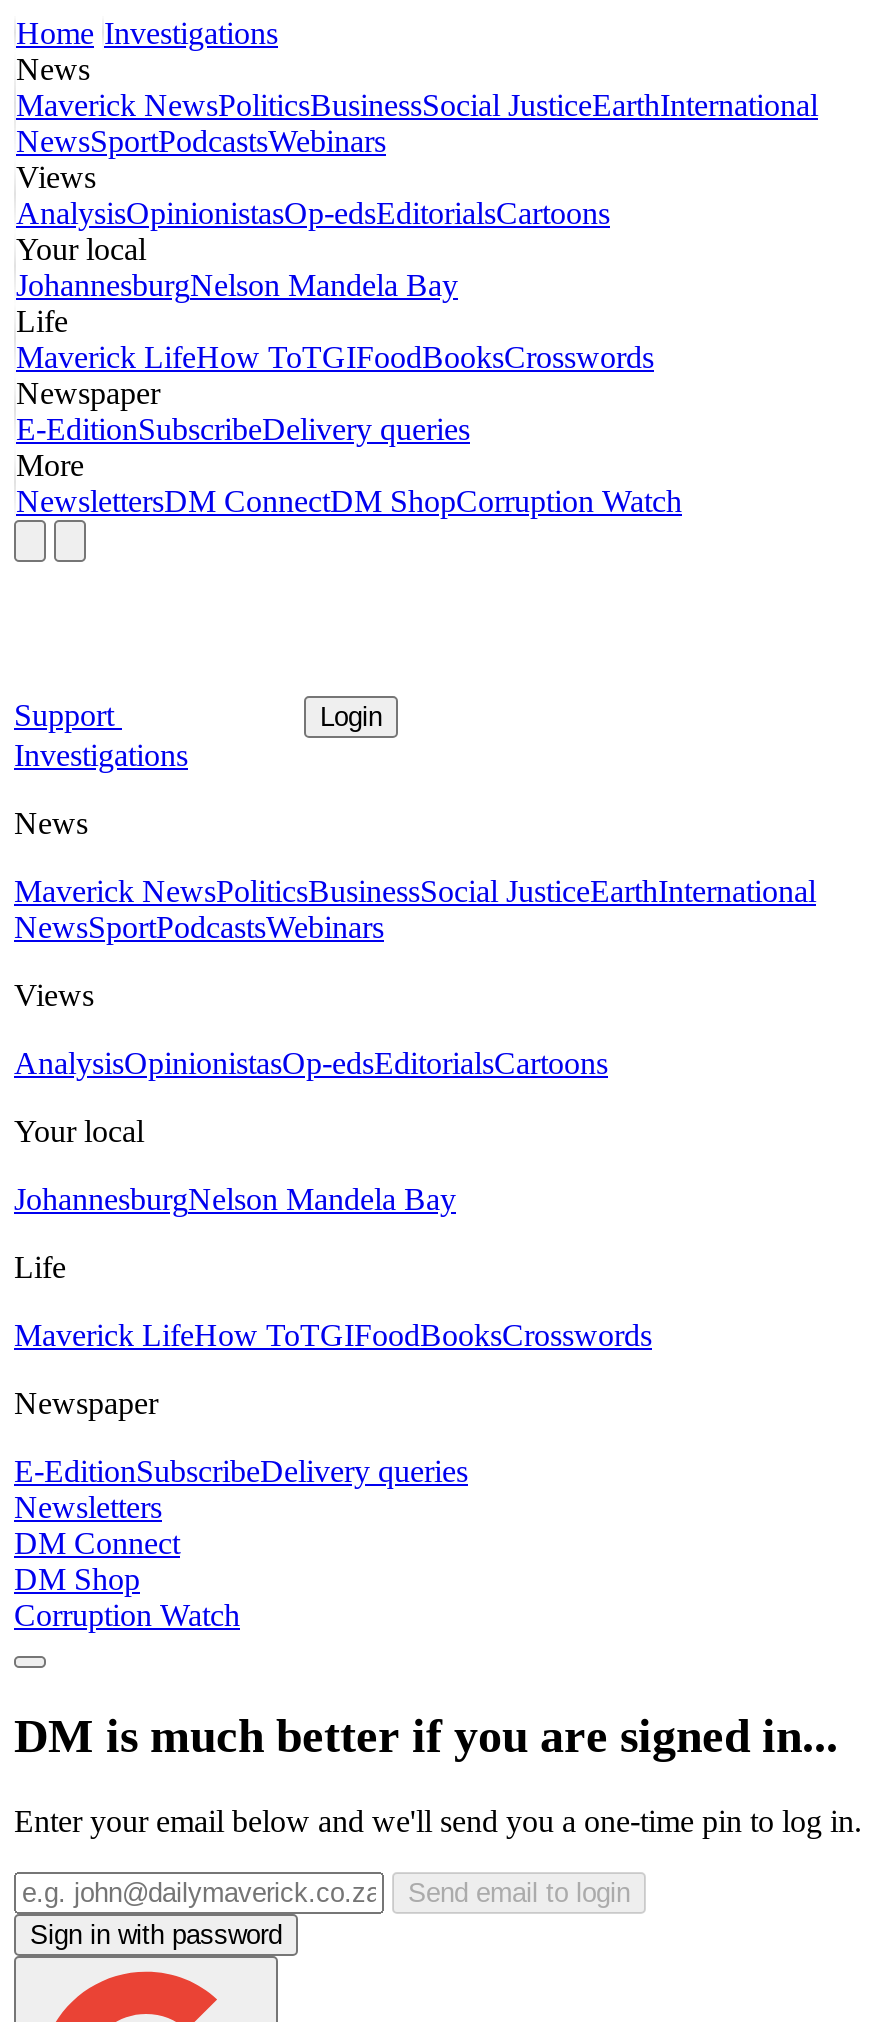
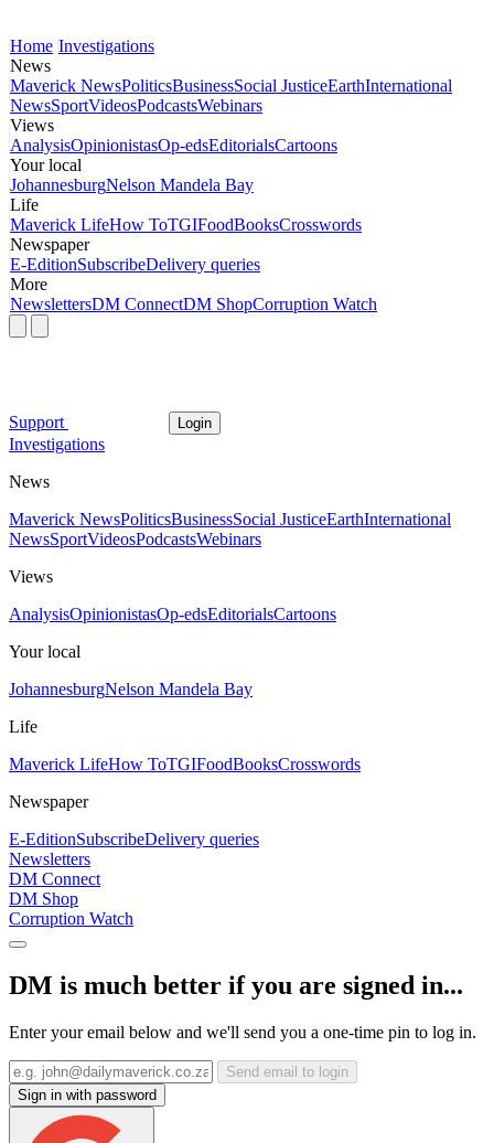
[16,125,386,159] NewsSportPodcastsWebinars -> [10,96,262,115] NewsSportVideosPodcastsWebinars
[14,911,384,945] NewsSportPodcastsWebinars -> [9,530,261,549] NewsSportVideosPodcastsWebinars

